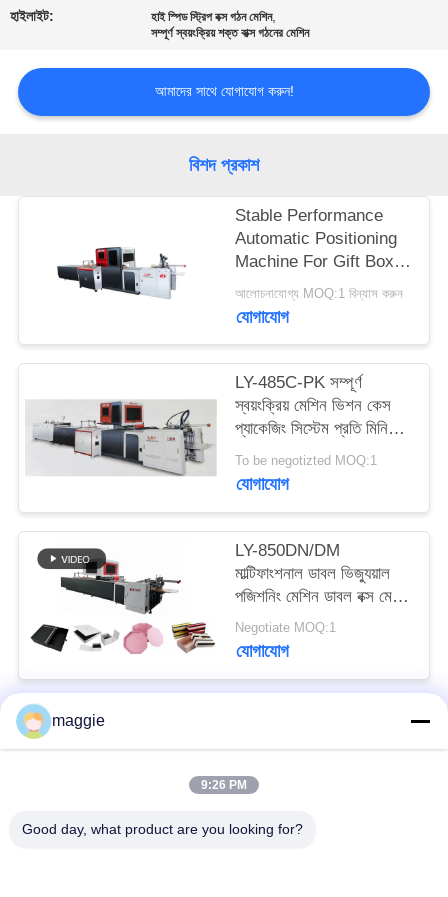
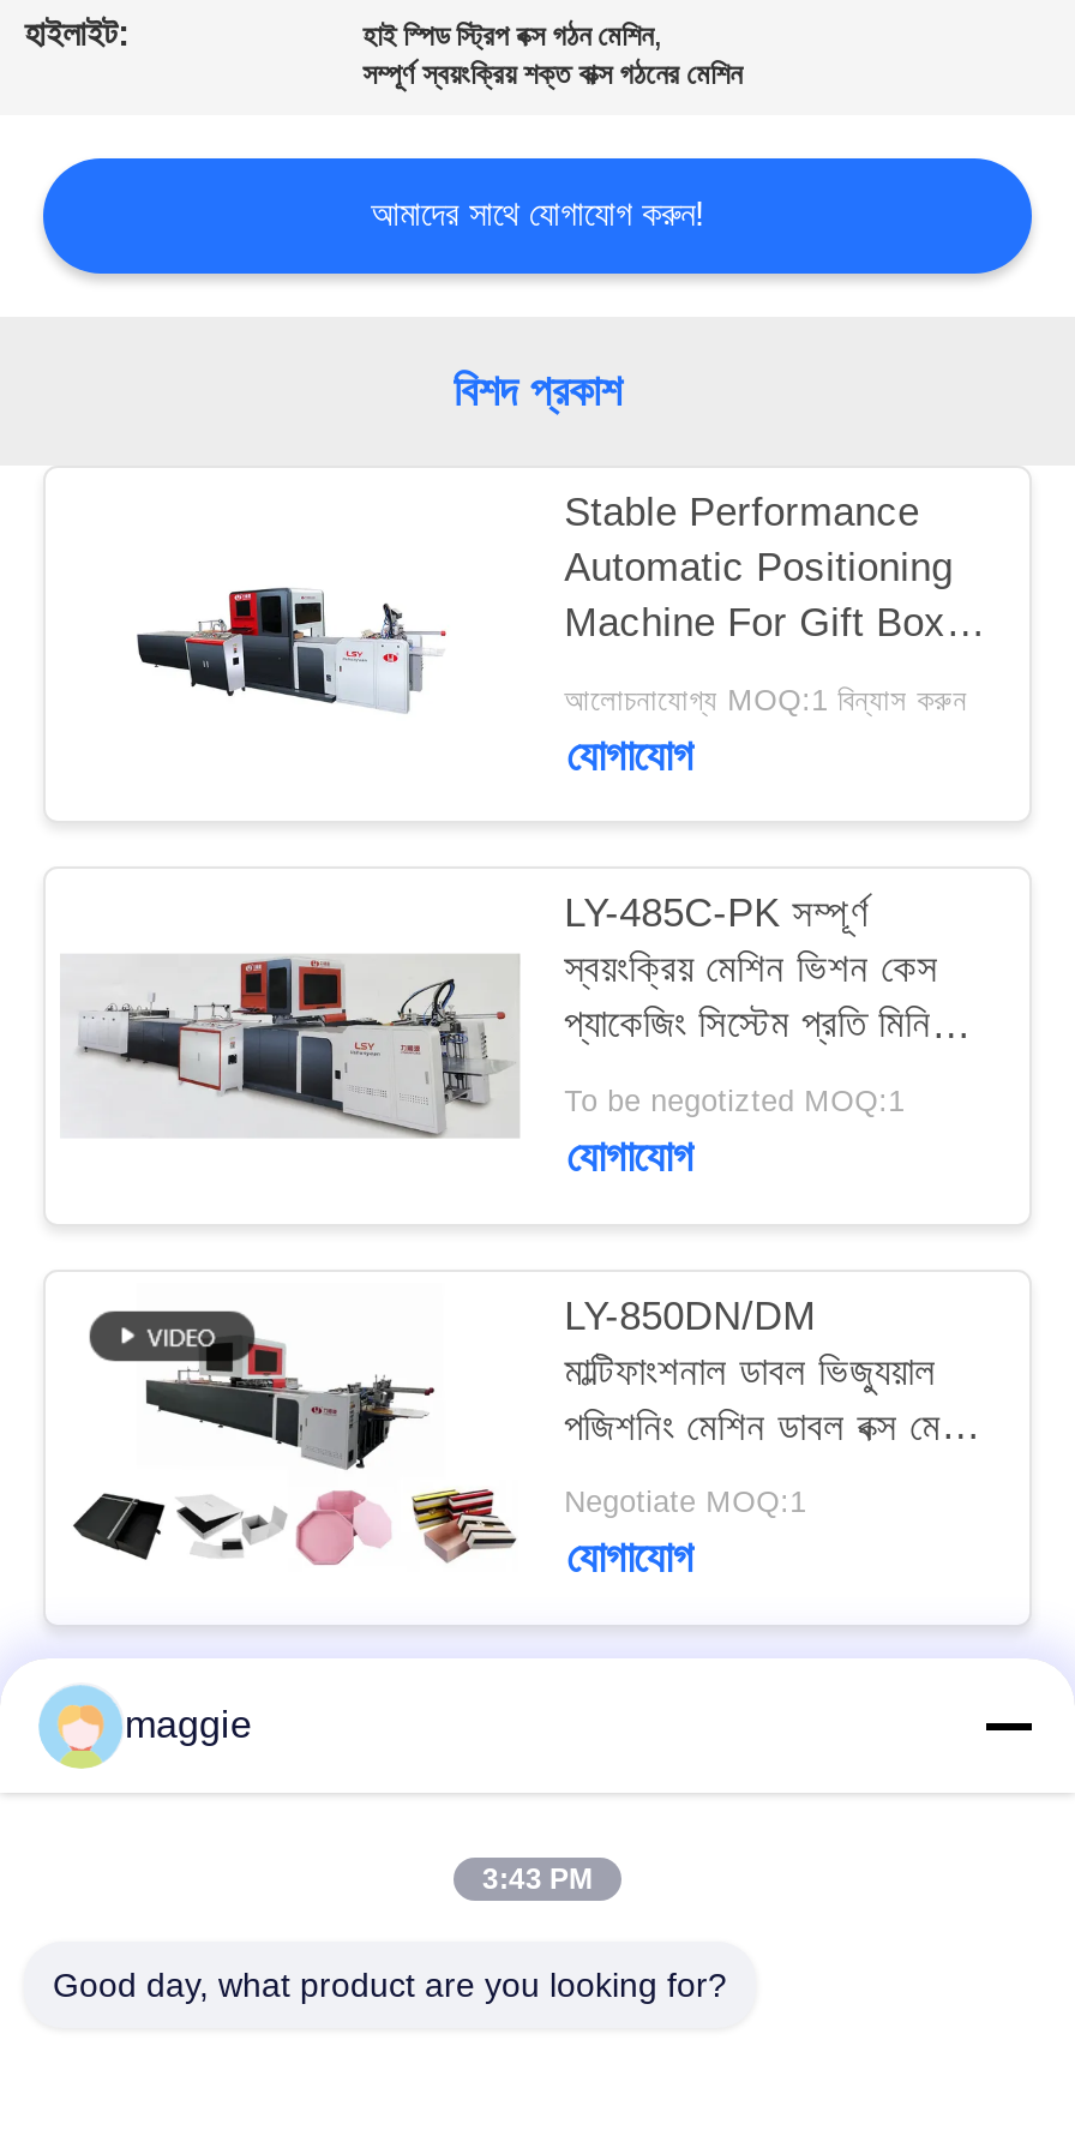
[201,778,247,792] 9:26 PM -> [482,1862,593,1896] 3:43 PM

